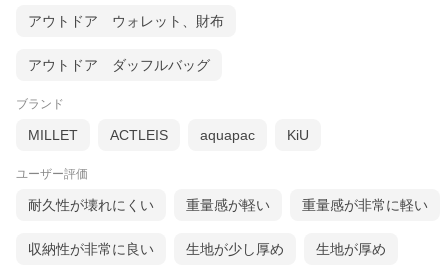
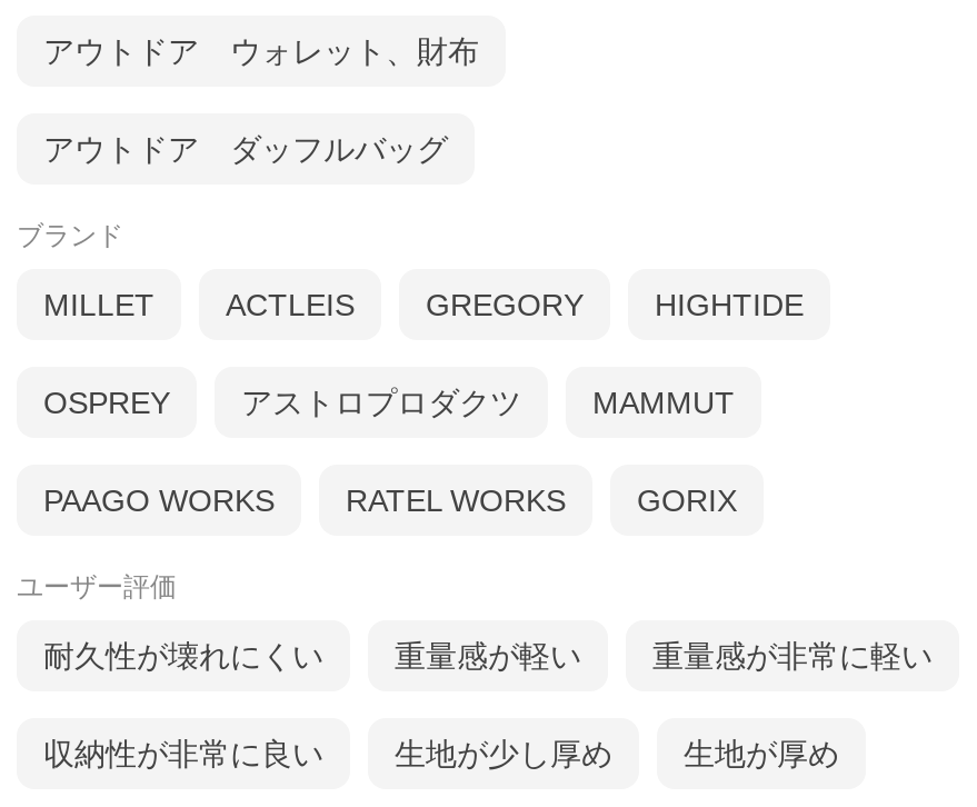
[200,127,309,143] aquapac | KiU -> [43,287,804,519] GREGORY | HIGHTIDE | OSPREY | アストロプロダクツ | MAMMUT | PAAGO WORKS | RATEL WORKS | GORIX

